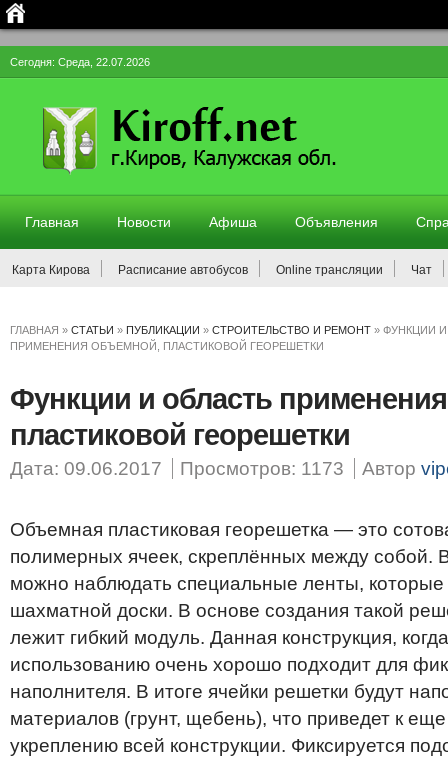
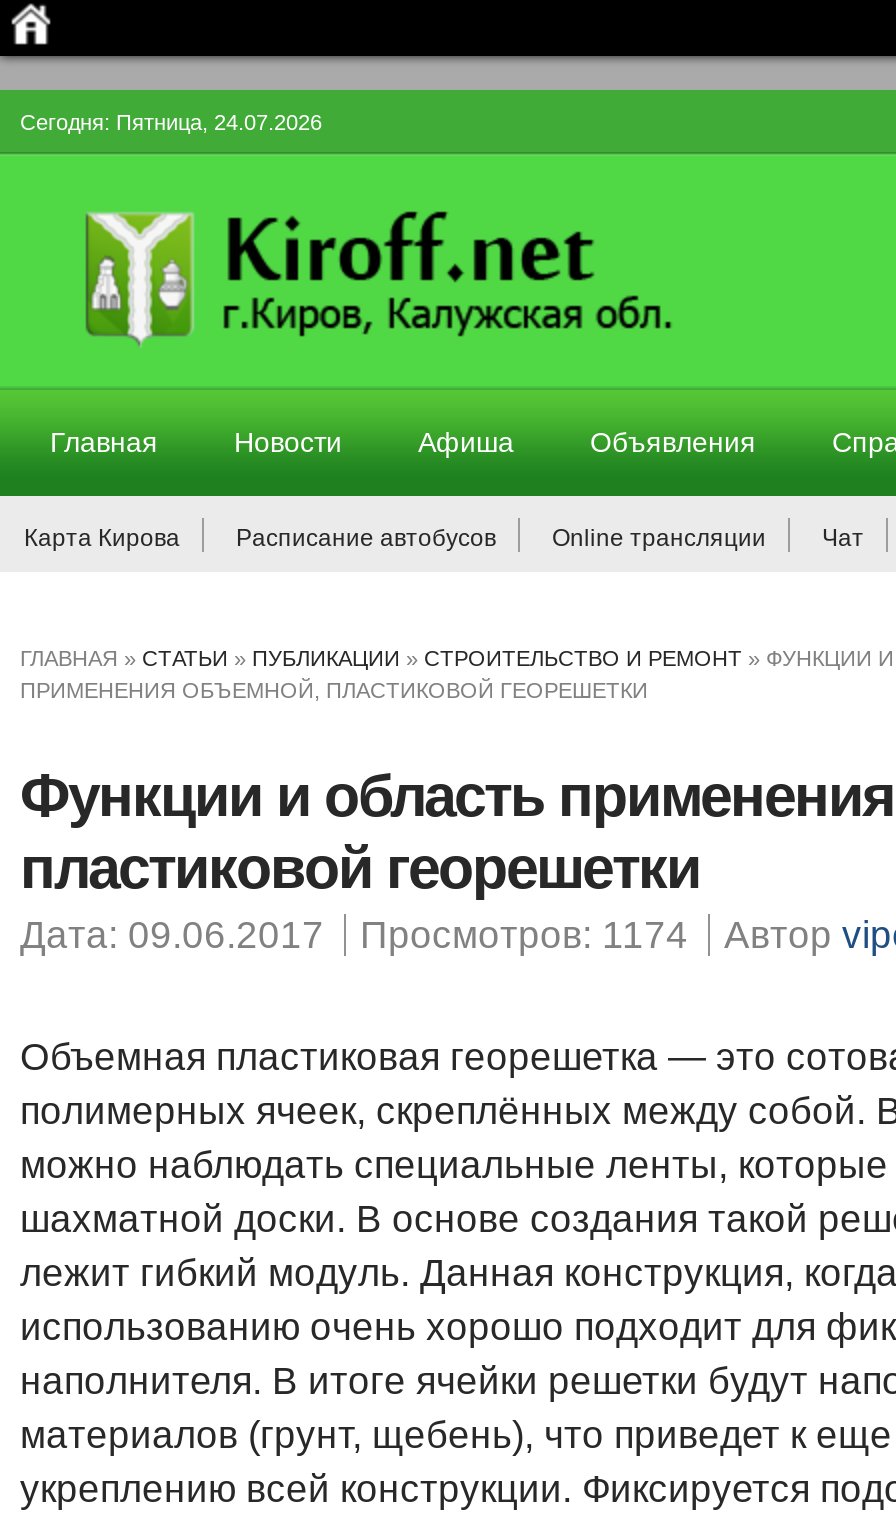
[10,56,150,68] Сегодня: Среда, 22.07.2026 -> [20,110,322,134] Сегодня: Пятница, 24.07.2026
[180,458,344,479] Просмотров: 1173 -> [360,914,688,956] Просмотров: 1174

